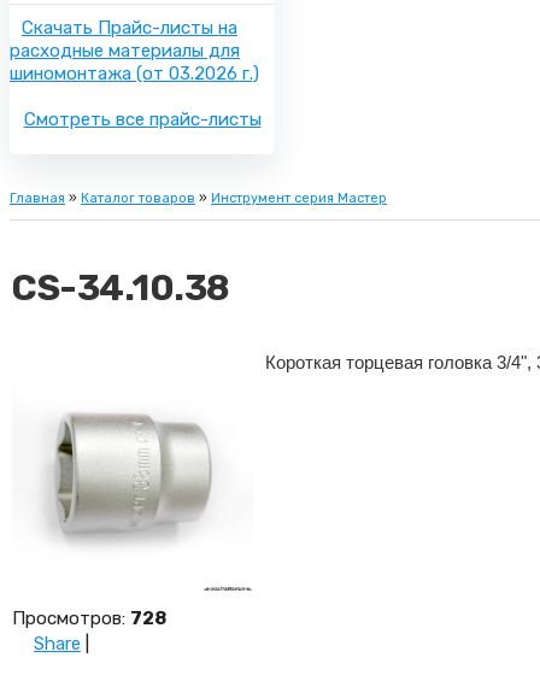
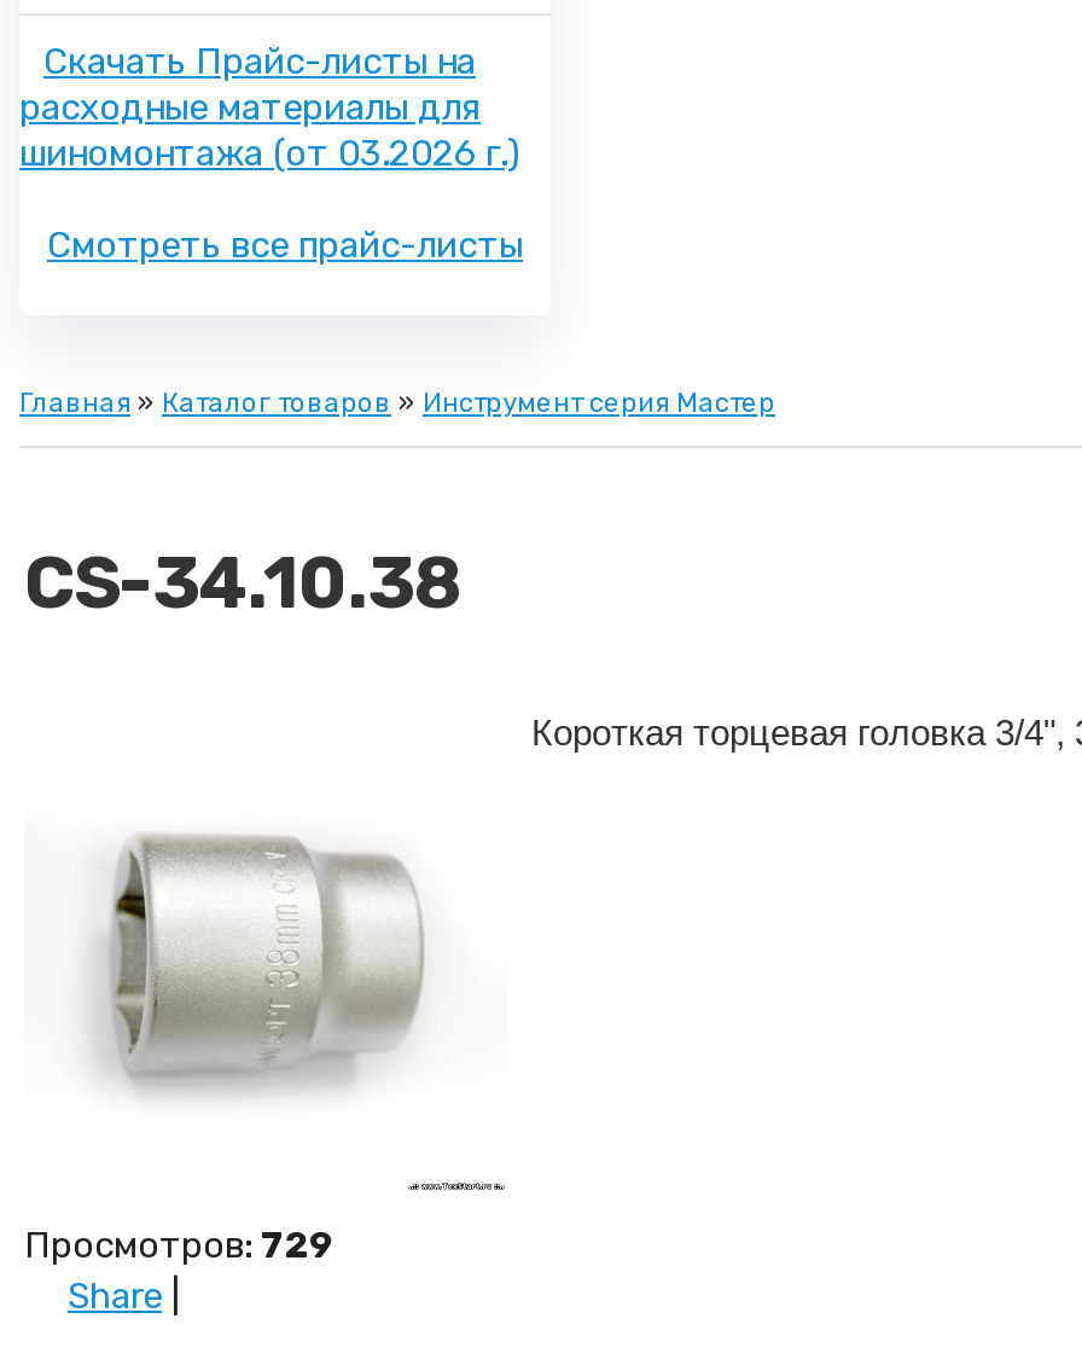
[12,608,166,629] Просмотров: 728 -> [24,1224,333,1268] Просмотров: 729

